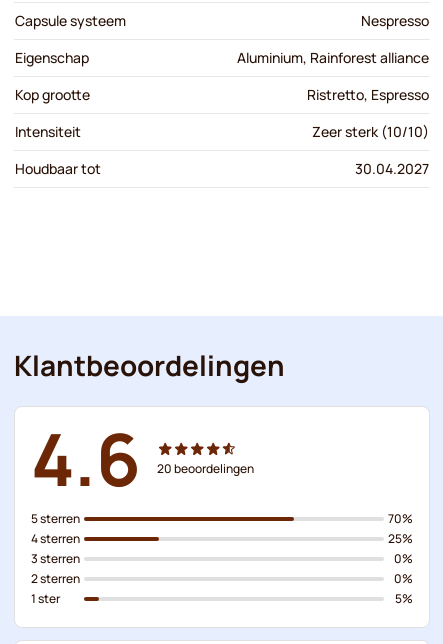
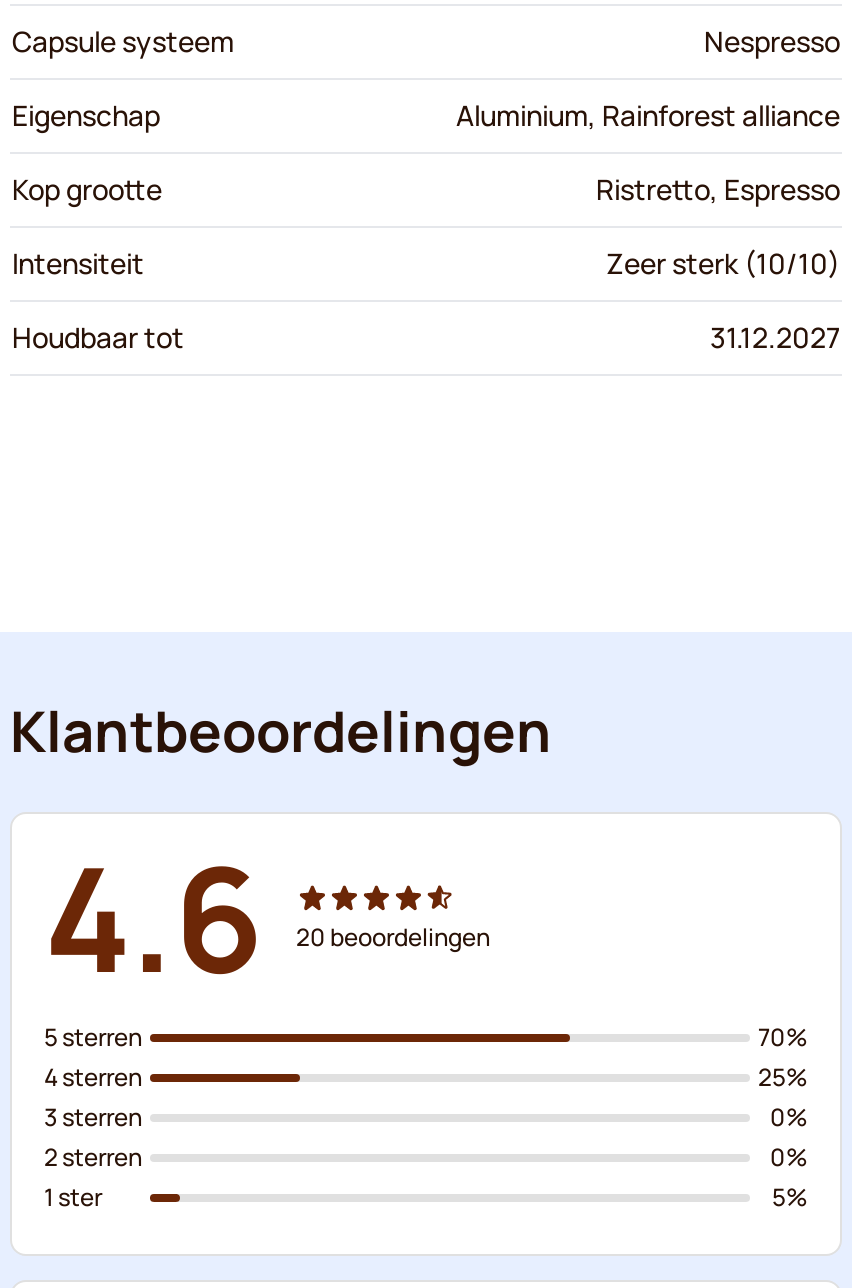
[355,159,429,178] 30.04.2027 -> [710,319,840,357] 31.12.2027

